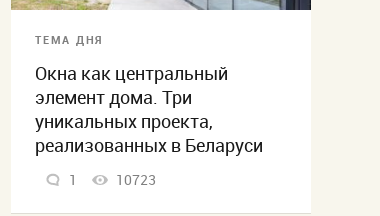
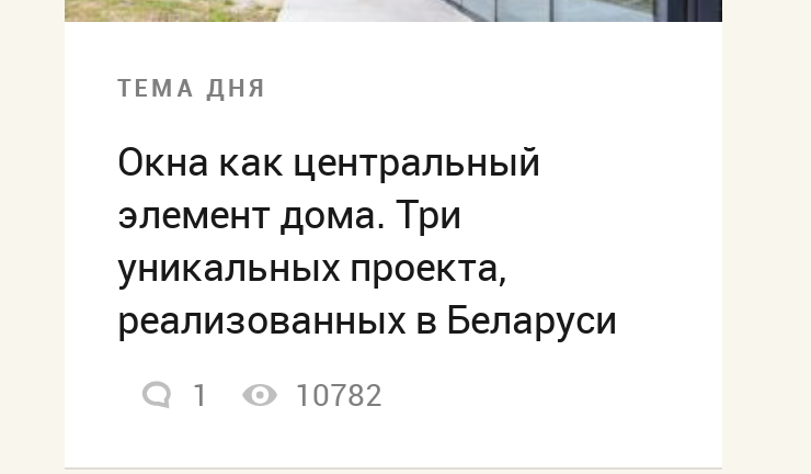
[116,172,156,188] 10723 -> [295,377,382,413] 10782

